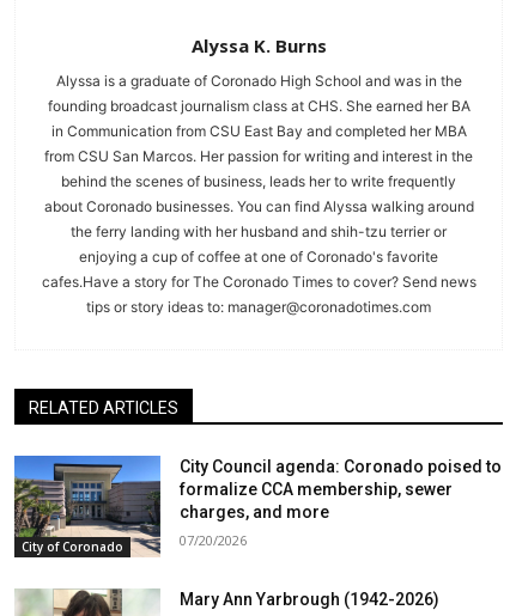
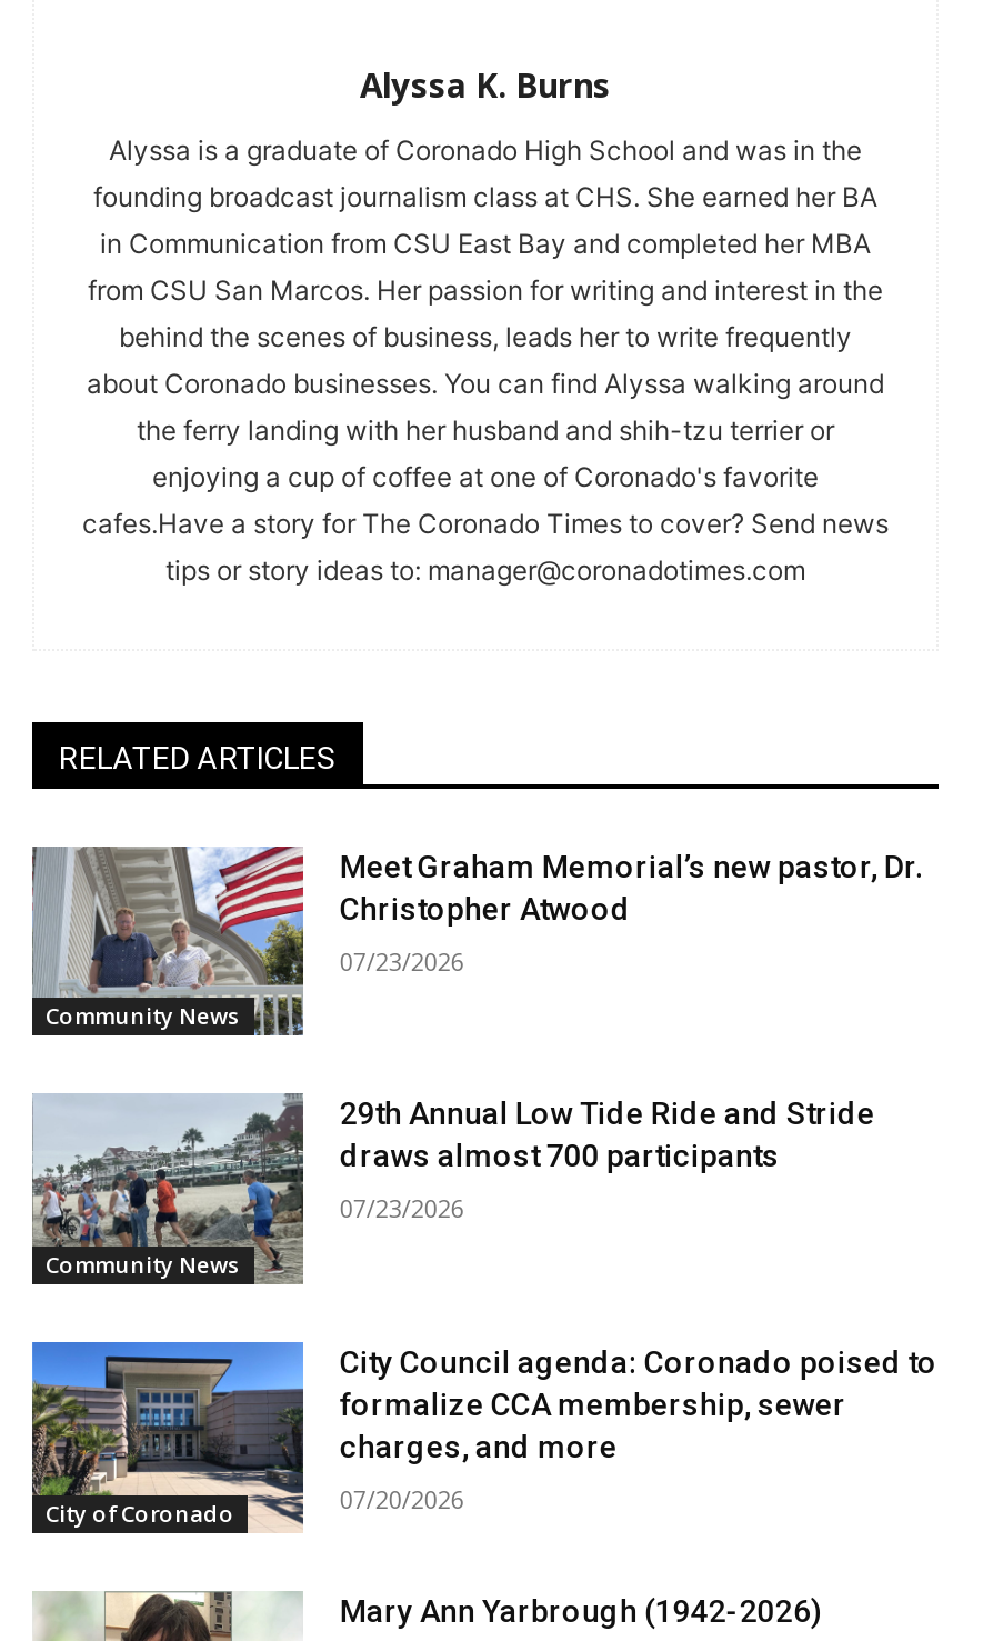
none -> [30,844,305,1035] [image] | Community News
none -> [32,1093,305,1284] [image] | Community News
none -> [340,848,924,977] Meet Graham Memorial’s new pastor, Dr. | Christopher Atwood | 07/23/2026
none -> [340,1097,875,1225] 29th Annual Low Tide Ride and Stride | draws almost 700 participants | 07/23/2026

